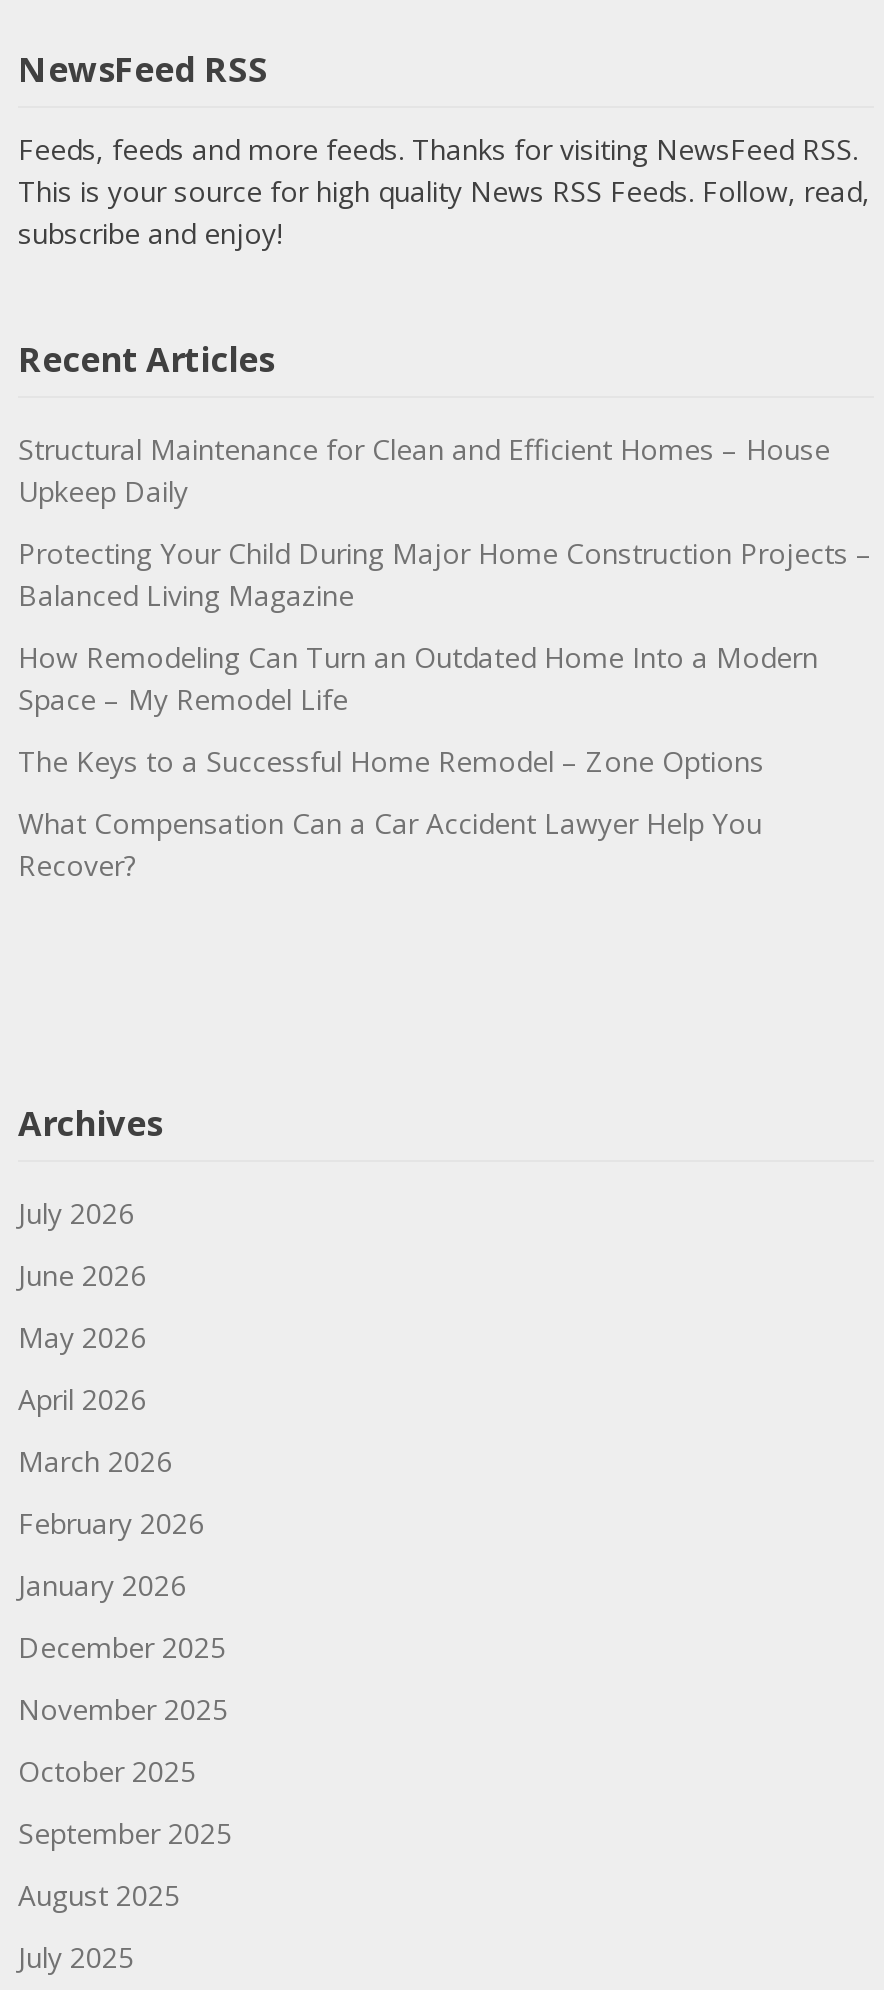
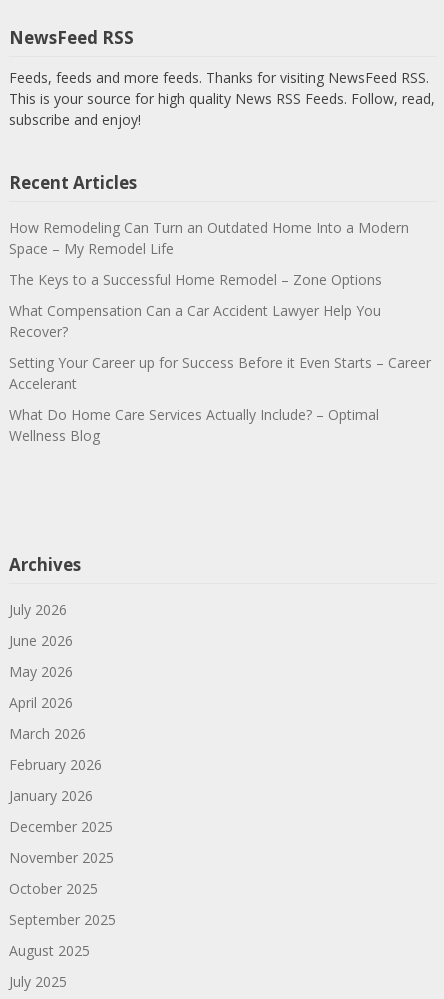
[18,430,872,614] Structural Maintenance for Clean and Efficient Homes – House | Upkeep Daily | Protecting Your Child During Major Home Construction Projects – | Balanced Living Magazine -> none
moved [18,638,818,884] -> [9,218,409,341]: How Remodeling Can Turn an Outdated Home Into a Modern | Space – My Remodel Life | The Keys to a Successful Home Remodel – Zone Options | What Compensation Can a Car Accident Lawyer Help You | Recover?
none -> [9,353,431,445] Setting Your Career up for Success Before it Even Starts – Career | Accelerant | What Do Home Care Services Actually Include? – Optimal | Wellness Blog

